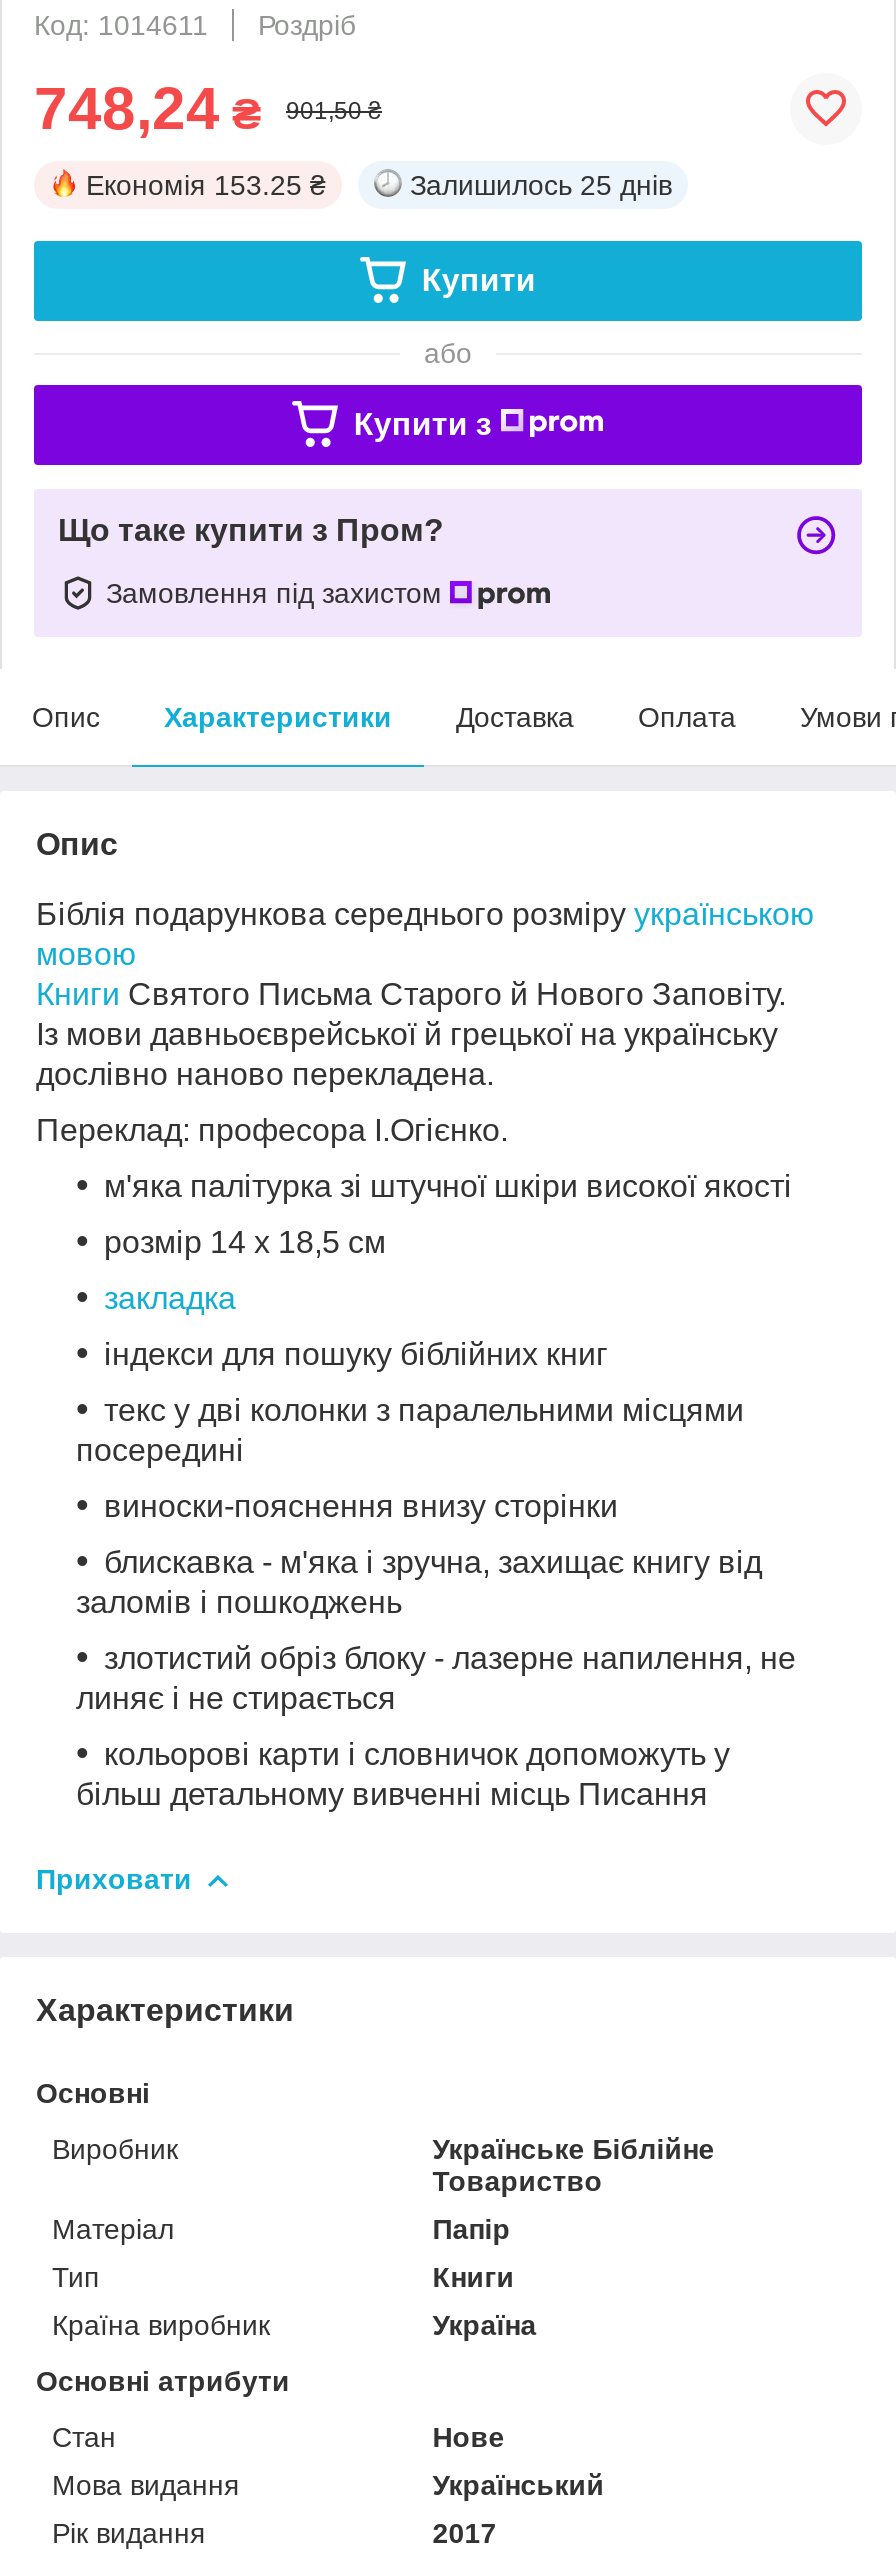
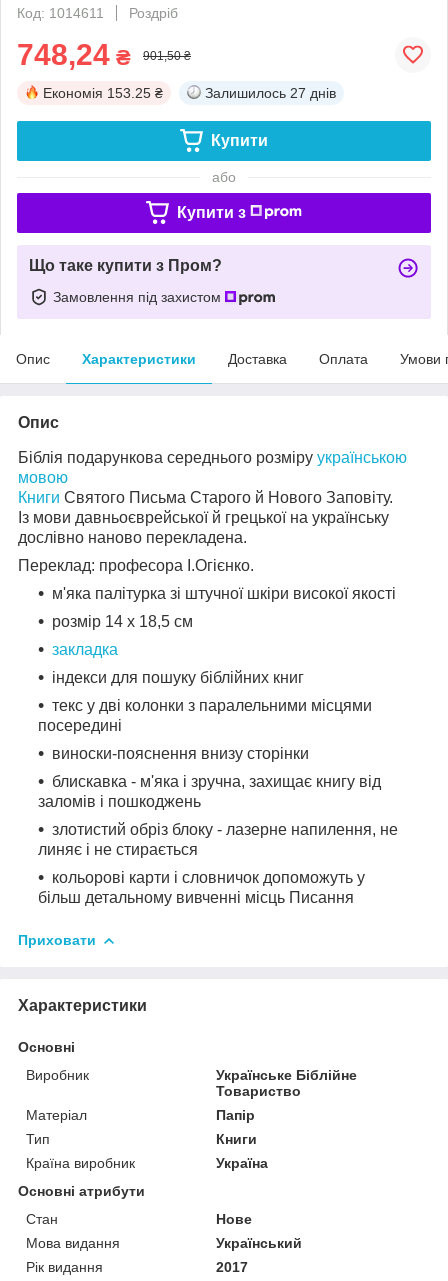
[410,169,672,201] Залишилось 25 днів -> [205,85,336,101] Залишилось 27 днів

